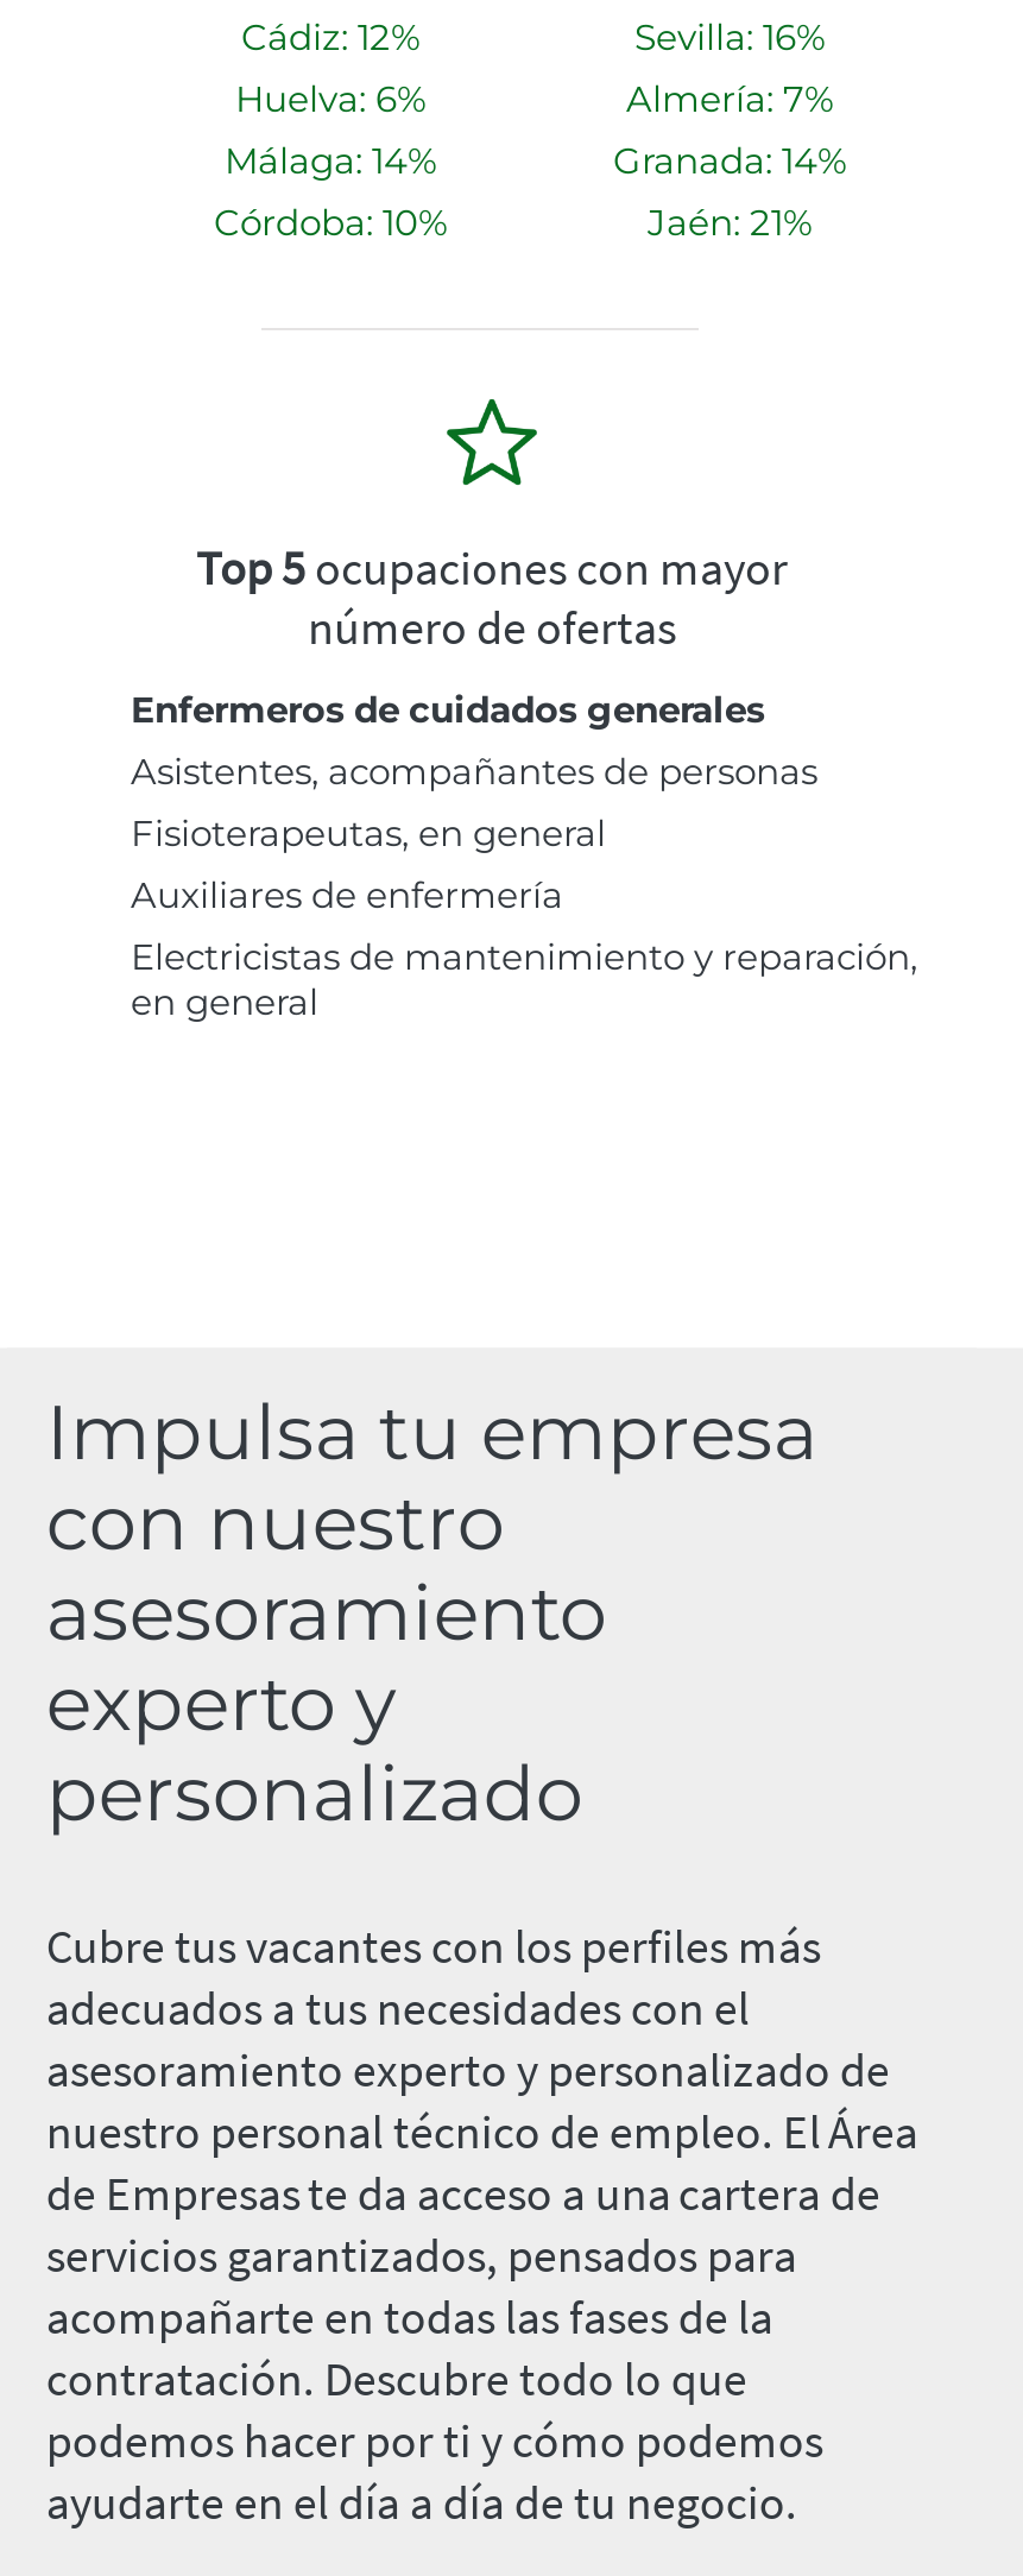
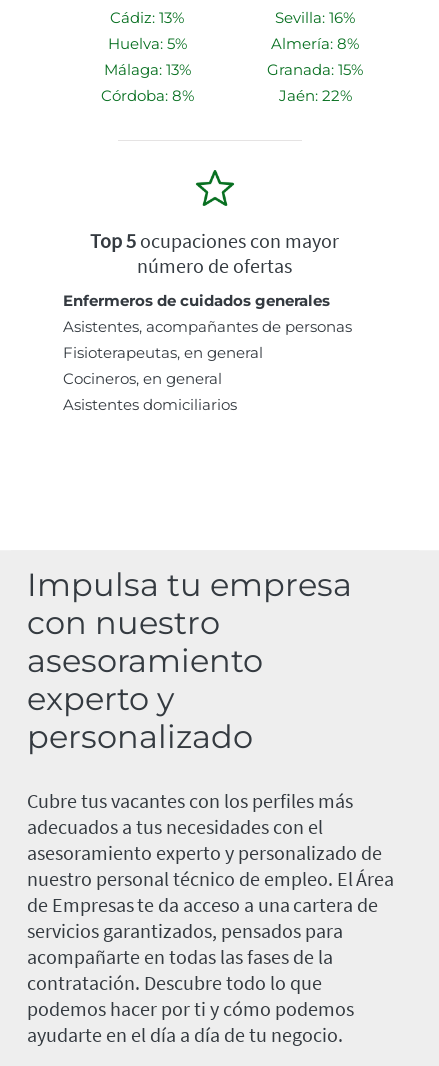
[241,15,419,60] Cádiz: 12% -> [110,8,184,27] Cádiz: 13%
[235,77,425,122] Huelva: 6% -> [107,34,186,53] Huelva: 5%
[626,77,833,122] Almería: 7% -> [271,34,359,53] Almería: 8%
[225,138,436,183] Málaga: 14% -> [103,60,190,79] Málaga: 13%
[613,138,846,183] Granada: 14% -> [267,60,363,79] Granada: 15%
[214,200,447,245] Córdoba: 10% -> [100,86,193,105] Córdoba: 8%
[648,200,812,245] Jaén: 21% -> [278,86,351,105] Jaén: 22%
[131,873,917,1025] Auxiliares de enfermería | Electricistas de mantenimiento y reparación, | en general -> [63,369,237,414] Cocineros, en general | Asistentes domiciliarios

